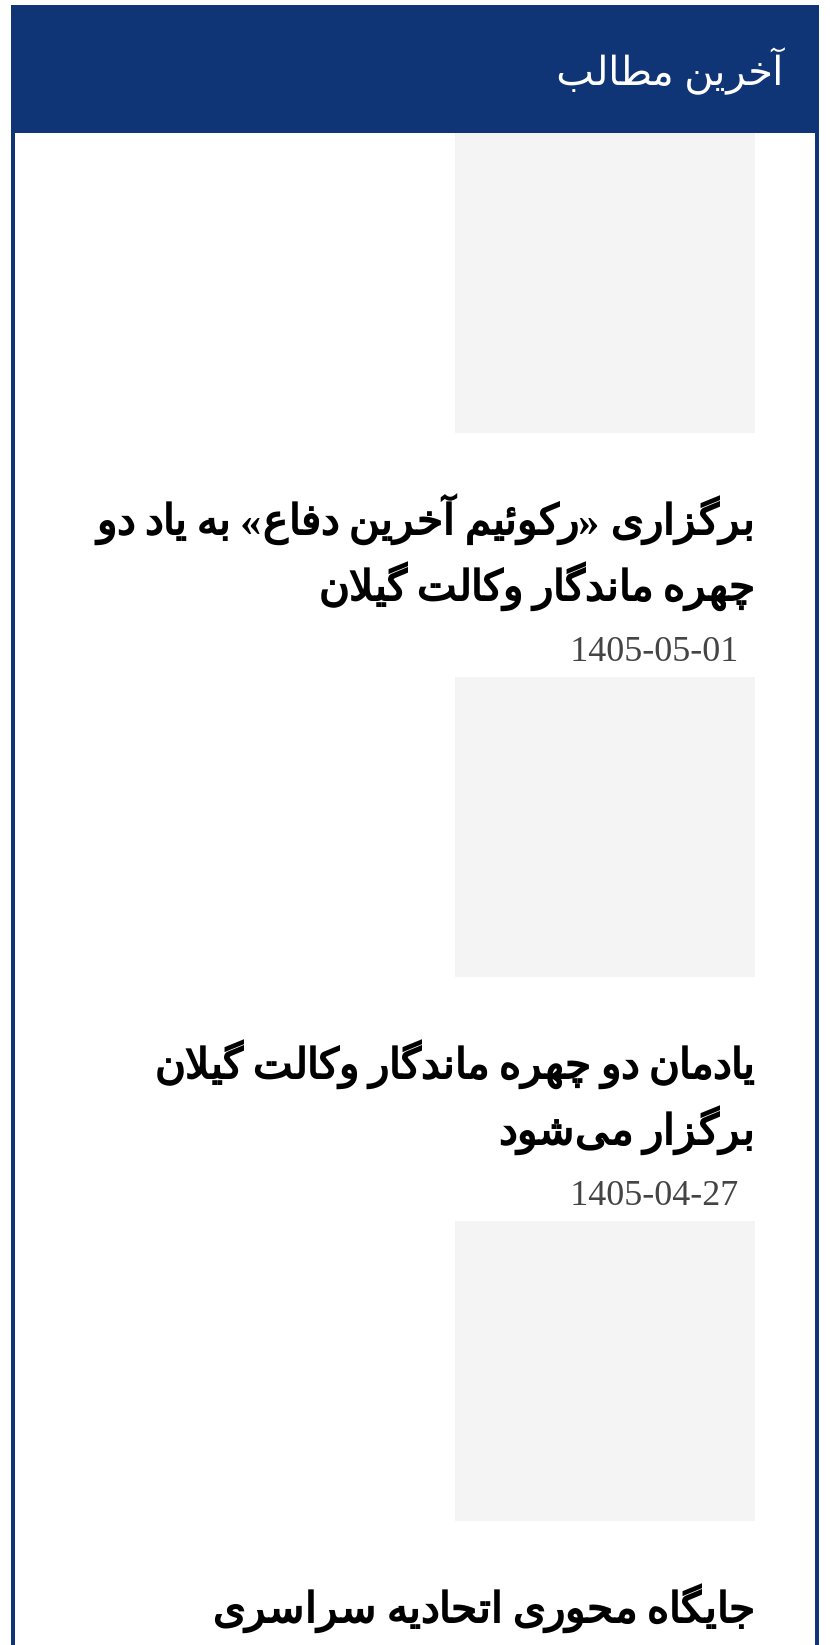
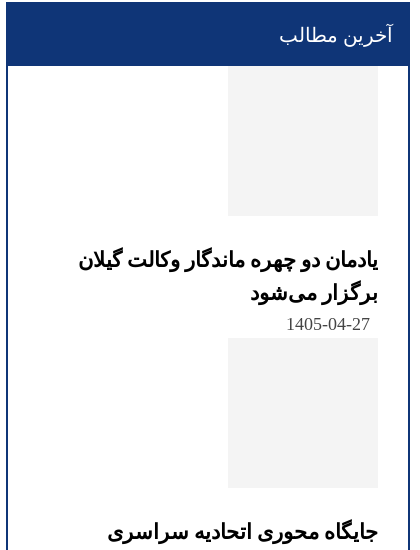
[96,497,754,669] برگزاری «رکوئیم آخرین دفاع» به یاد دو | چهره ماندگار وکالت گیلان | 1405-05-01 -> none

